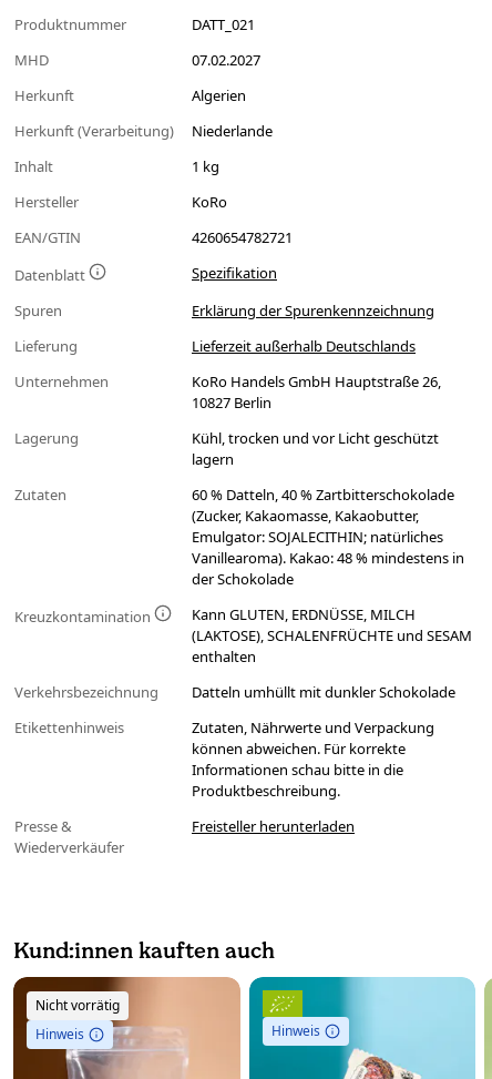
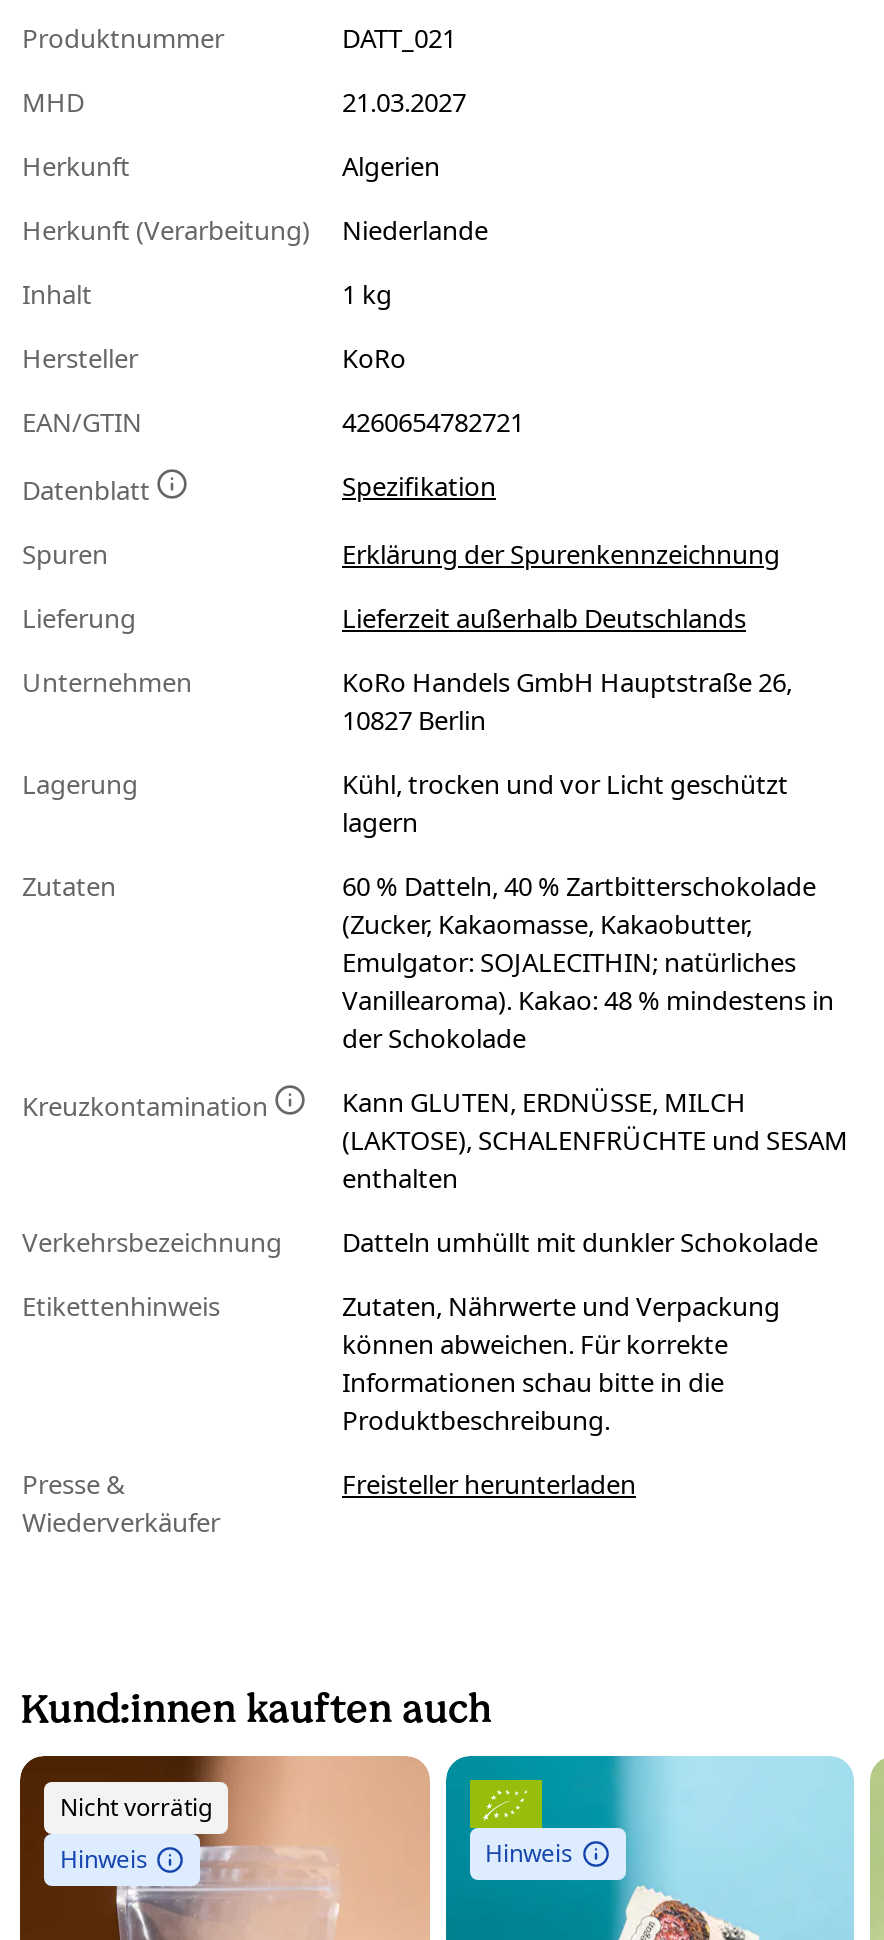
[192,50,260,70] 07.02.2027 -> [342,84,466,120] 21.03.2027

